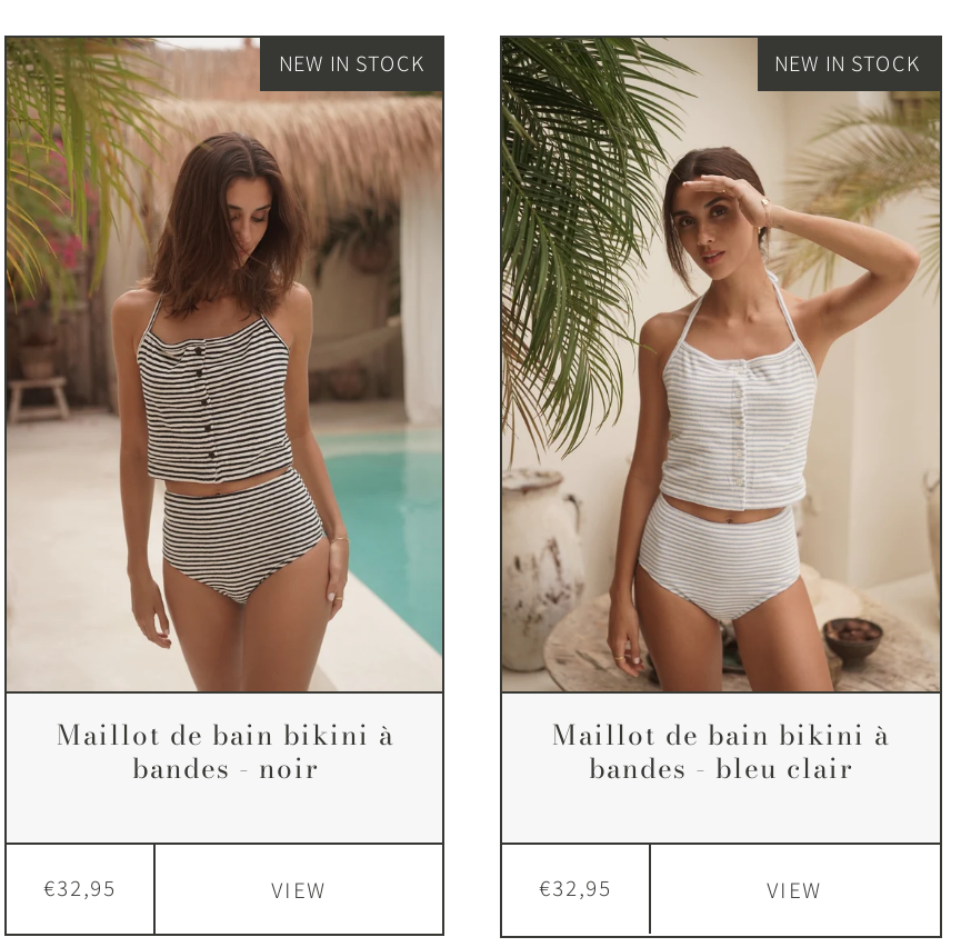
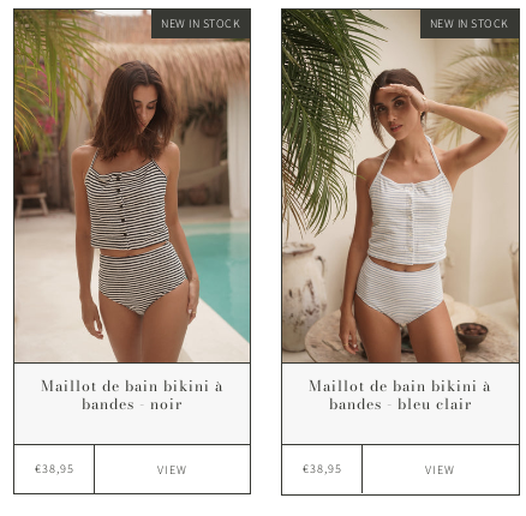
[44,874,117,903] €32,95 -> [34,461,74,477] €38,95
[539,874,612,903] €32,95 -> [302,461,342,477] €38,95

